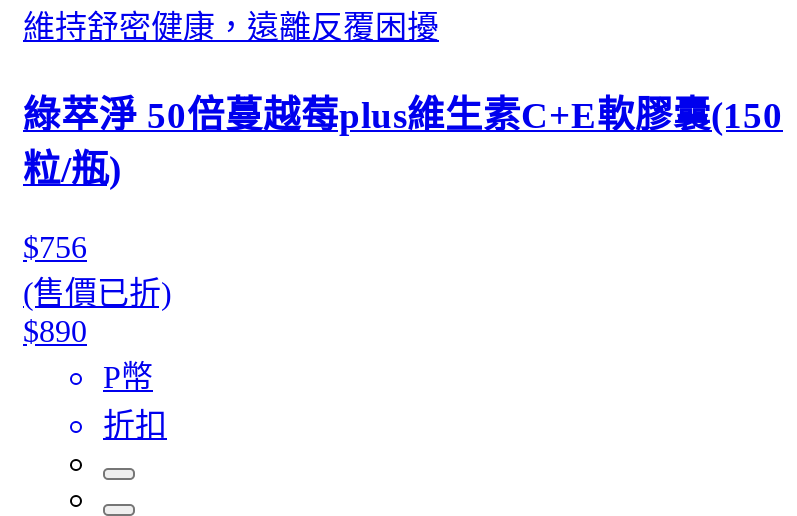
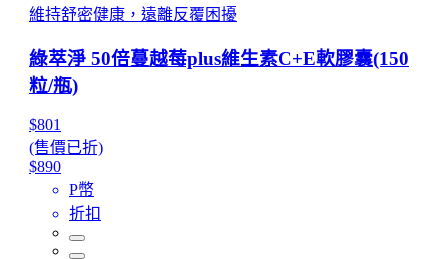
[23,230,87,264] $756 -> [29,116,61,133] $801

